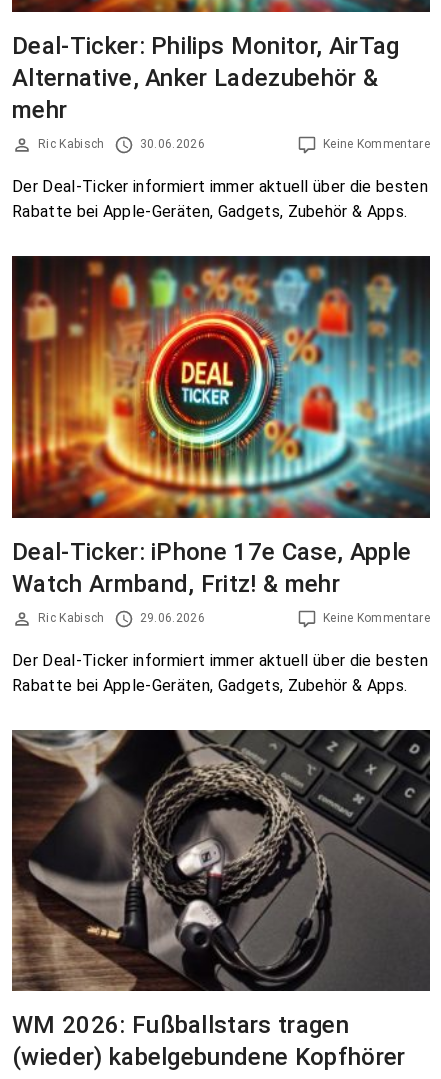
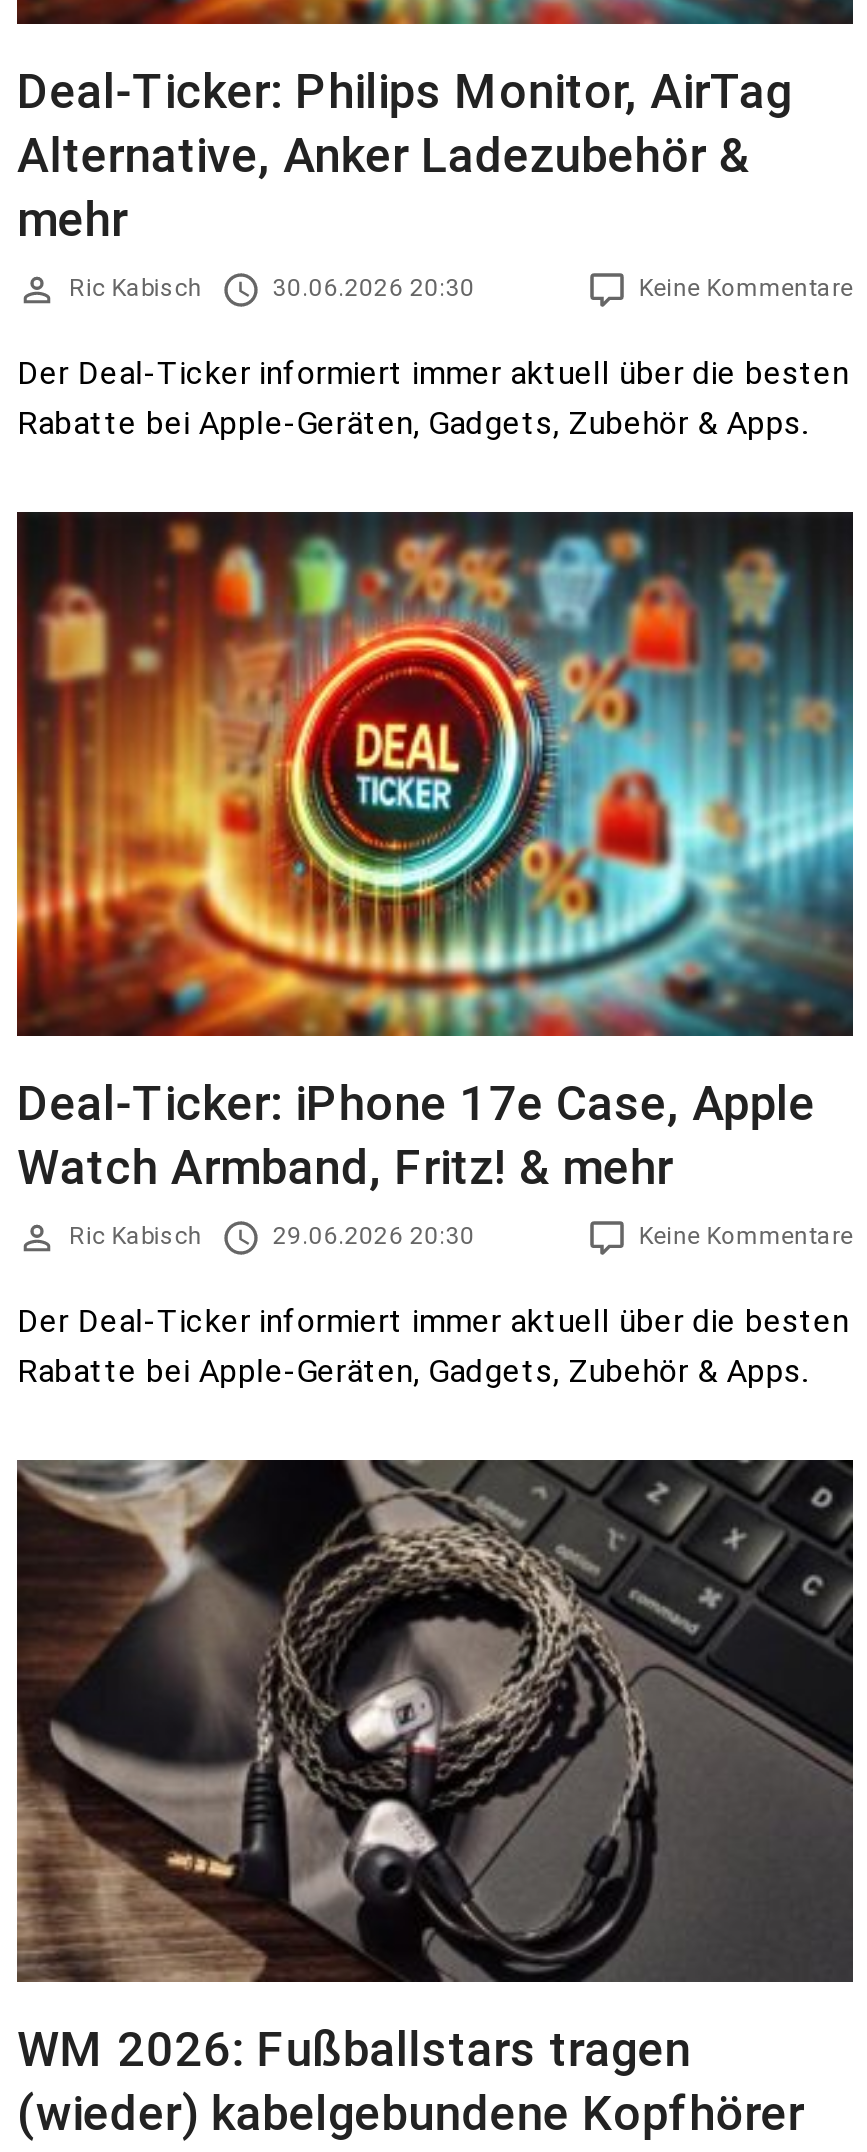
[140,137,205,151] 30.06.2026 -> [273,274,475,302] 30.06.2026 20:30
[140,610,205,624] 29.06.2026 -> [273,1221,475,1249] 29.06.2026 20:30

